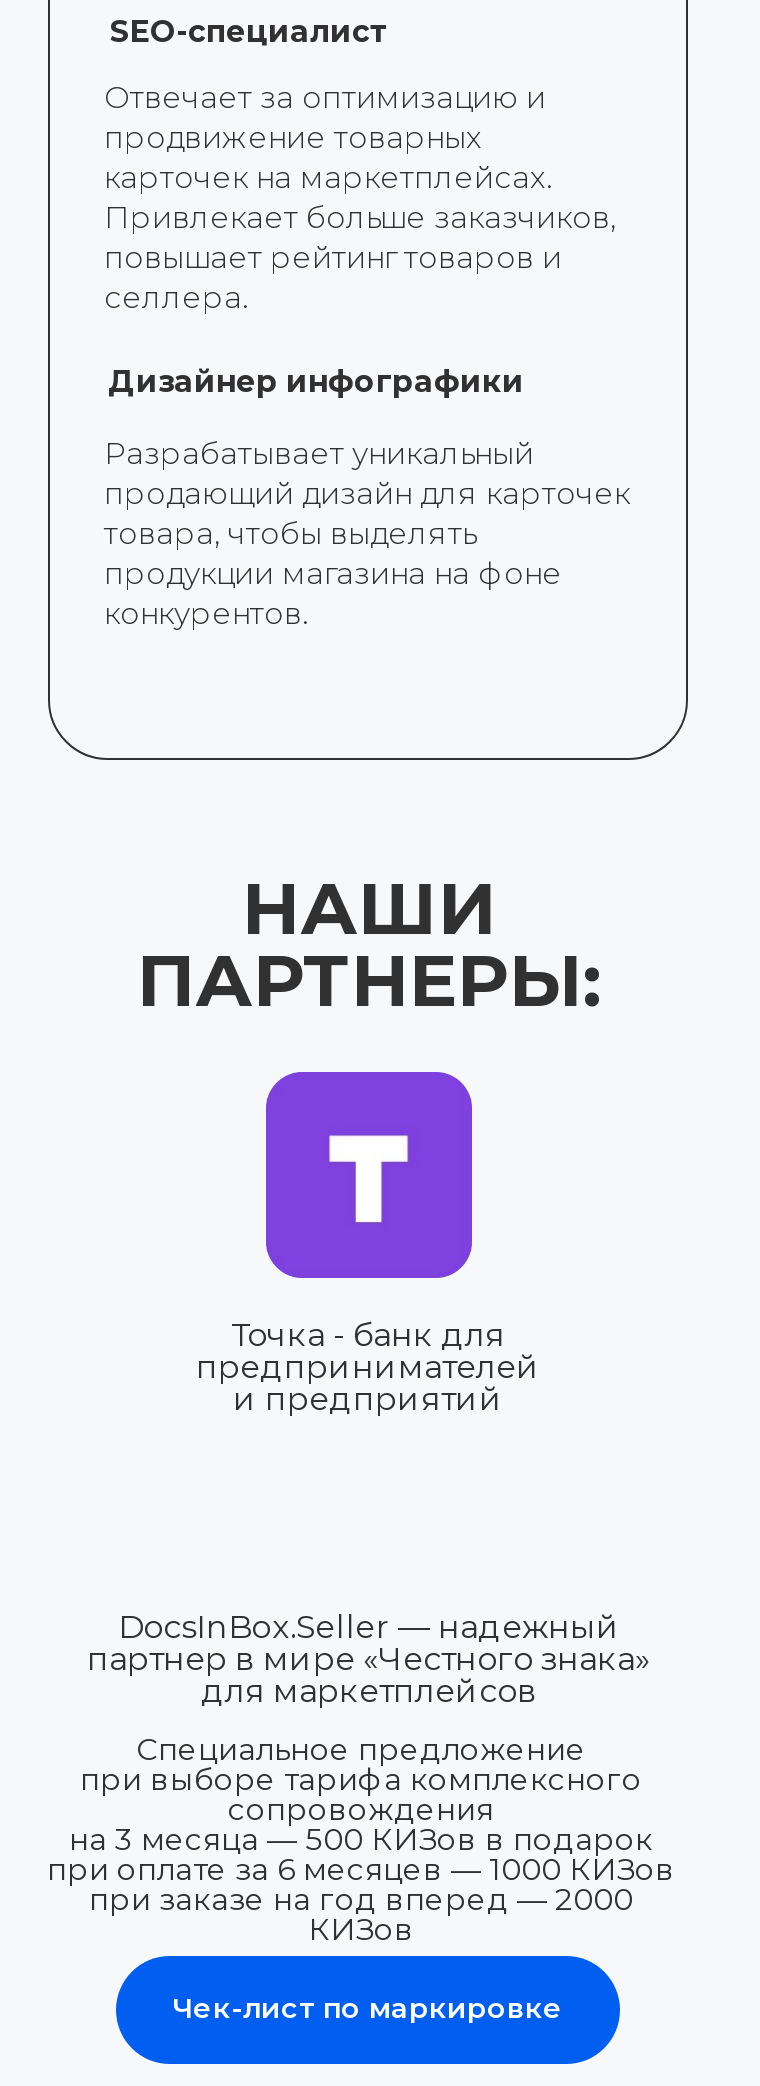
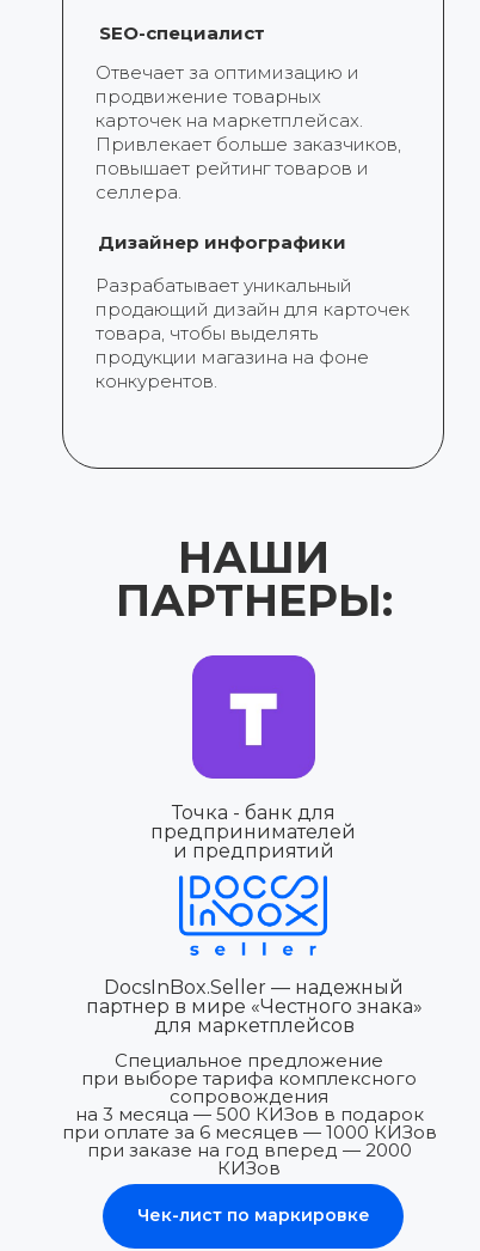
none -> [178,874,328,957] [image]

